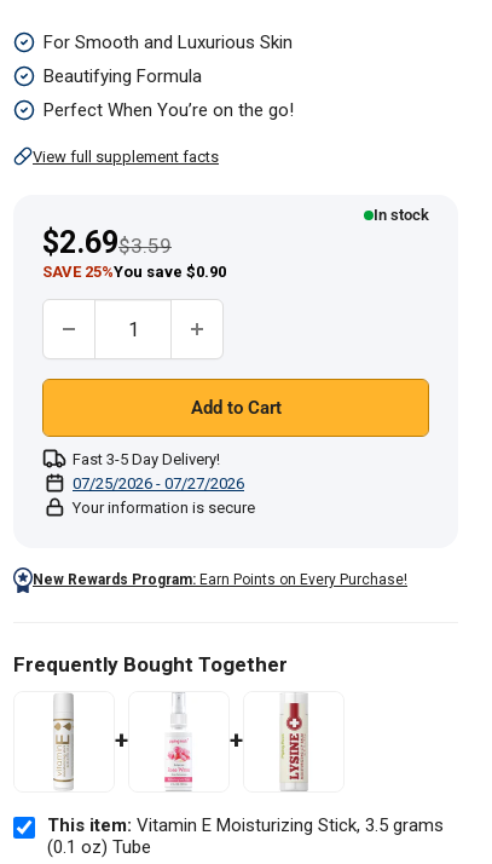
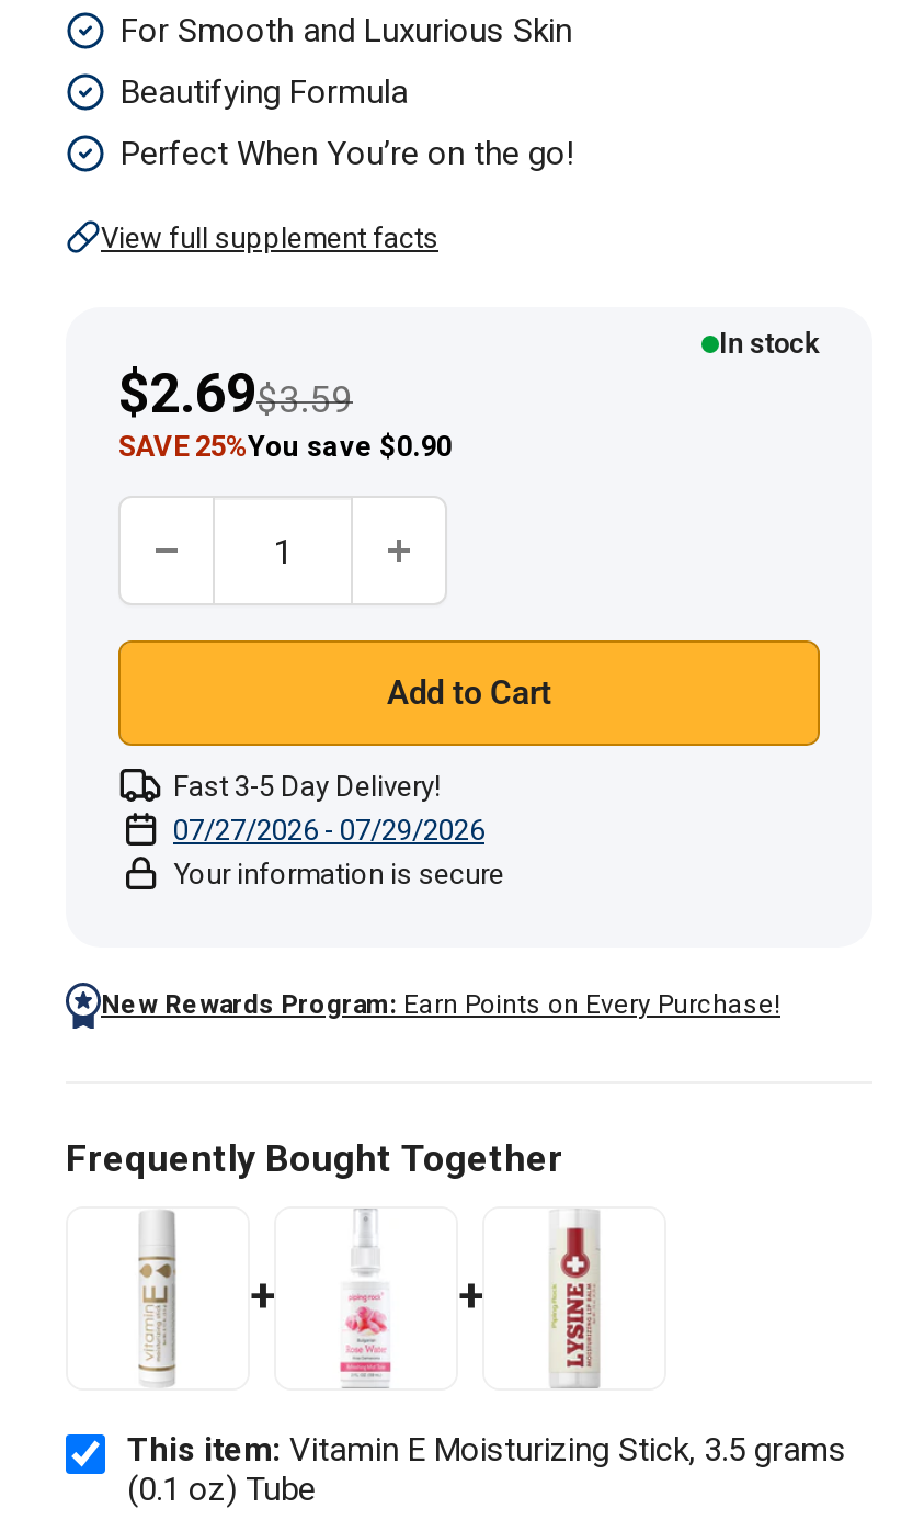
[73,474,244,492] 07/25/2026 - 07/27/2026 -> [173,813,484,846] 07/27/2026 - 07/29/2026

